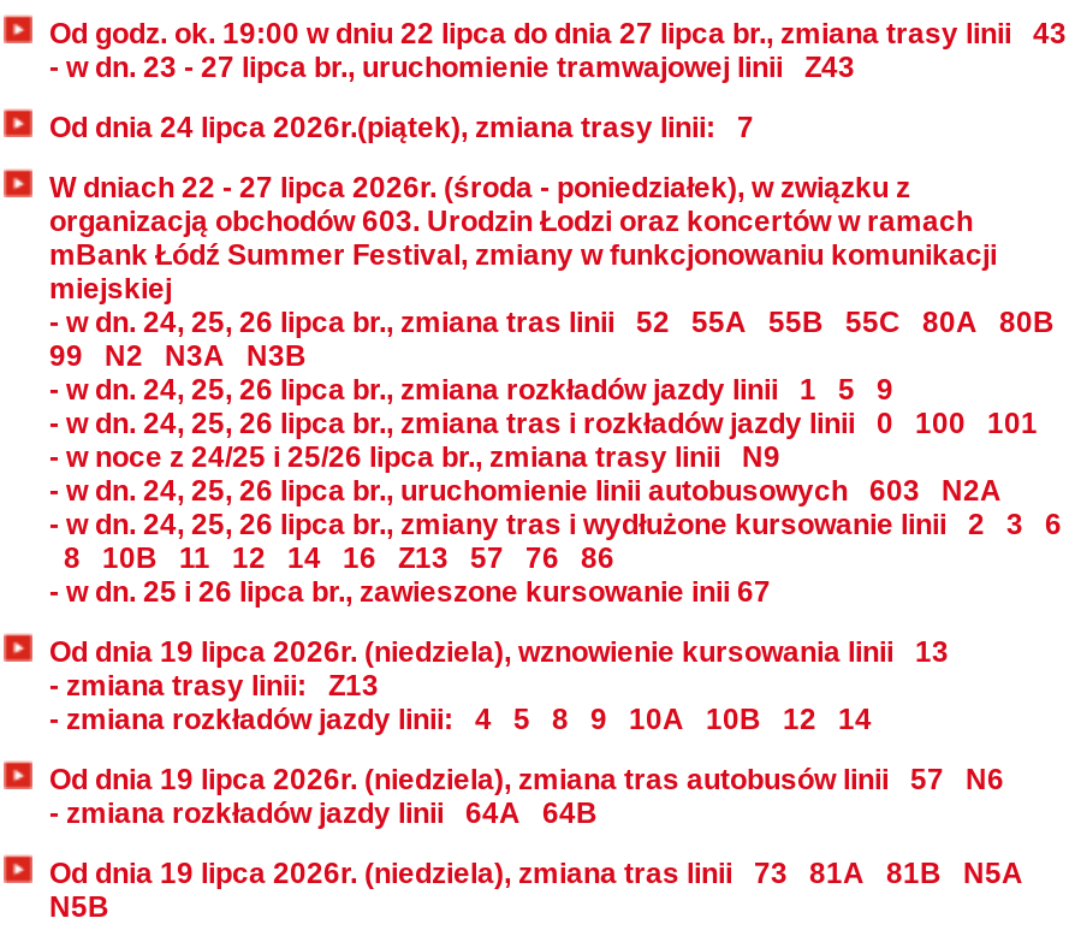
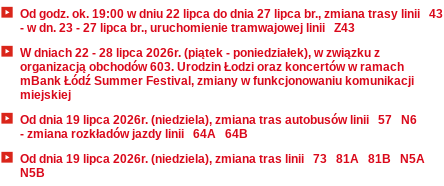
[49,111,910,205] Od dnia 24 lipca 2026r.(piątek), zmiana trasy linii: 7 | W dniach 22 - 27 lipca 2026r. (środa - poniedziałek), w związku z -> [20,46,380,60] W dniach 22 - 28 lipca 2026r. (piątek - poniedziałek), w związku z
[49,306,1062,737] - w dn. 24, 25, 26 lipca br., zmiana tras linii 52 55A 55B 55C 80A 80B | 99 N2 N3A N3B | - w dn. 24, 25, 26 lipca br., zmiana rozkładów jazdy linii 1 5 9 | - w dn. 24, 25, 26 lipca br., zmiana tras i rozkładów jazdy linii 0 100 101 | - w noce z 24/25 i 25/26 lipca br., zmiana trasy linii N9 | - w dn. 24, 25, 26 lipca br., uruchomienie linii autobusowych 603 N2A | - w dn. 24, 25, 26 lipca br., zmiany tras i wydłużone kursowanie linii 2 3 6 | 8 10B 11 12 14 16 Z13 57 76 86 | - w dn. 25 i 26 lipca br., zawieszone kursowanie inii 67 | Od dnia 19 lipca 2026r. (niedziela), wznowienie kursowania linii 13 | - zmiana trasy linii: Z13 | - zmiana rozkładów jazdy linii: 4 5 8 9 10A 10B 12 14 -> none

